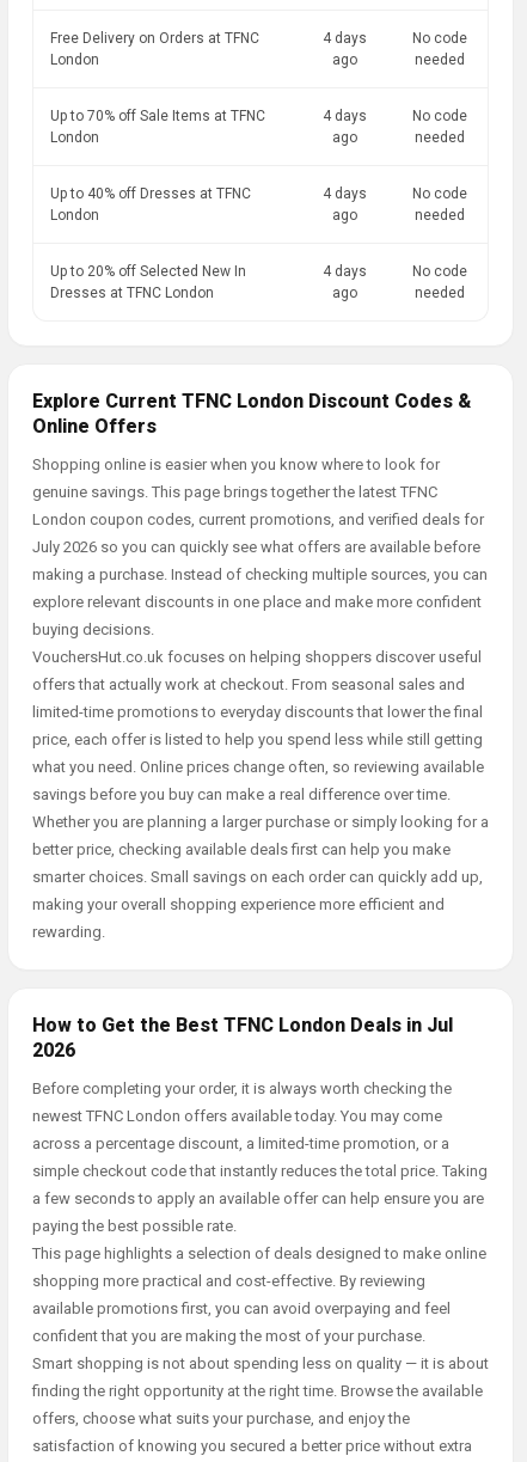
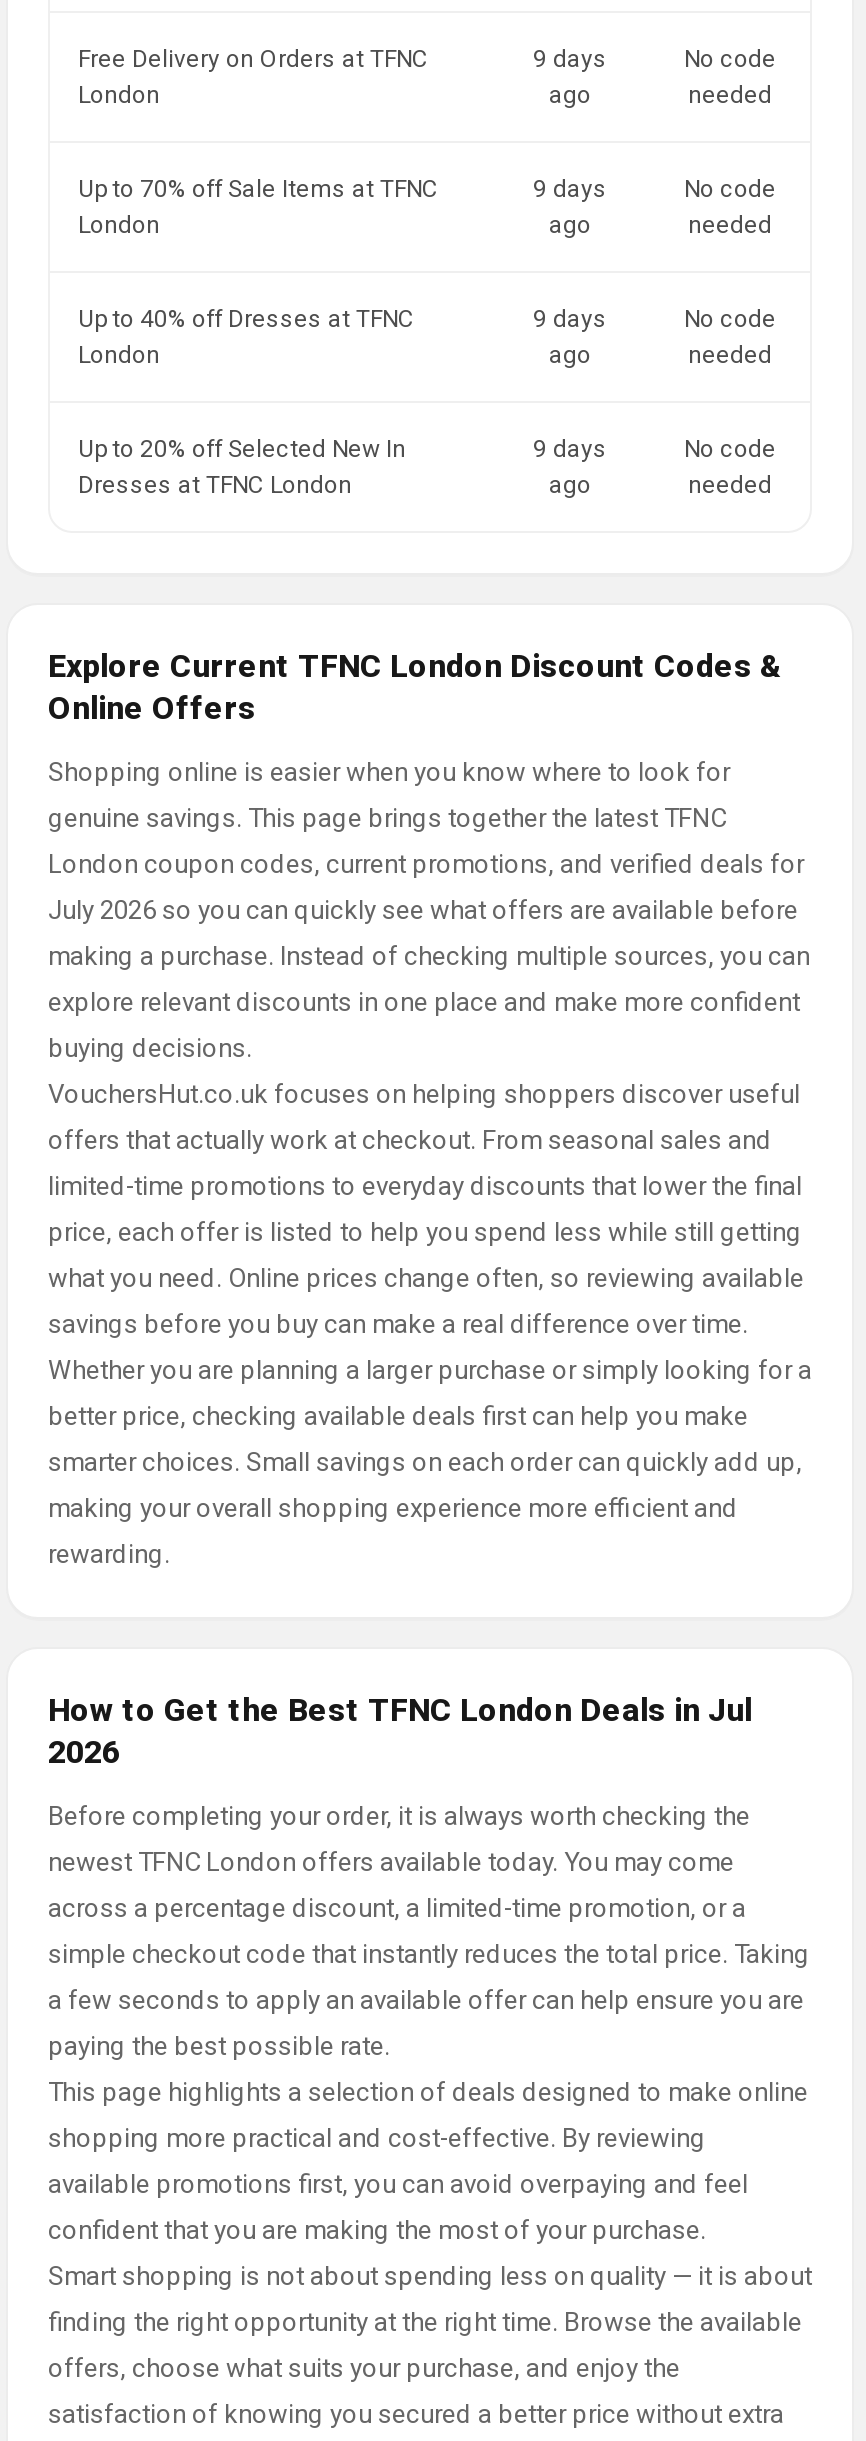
[322,30,366,47] 4 days -> [533,45,607,73] 9 days
[322,108,366,124] 4 days -> [533,175,607,203] 9 days
[322,185,366,202] 4 days -> [533,305,607,333] 9 days
[322,263,366,280] 4 days -> [533,435,607,463] 9 days

